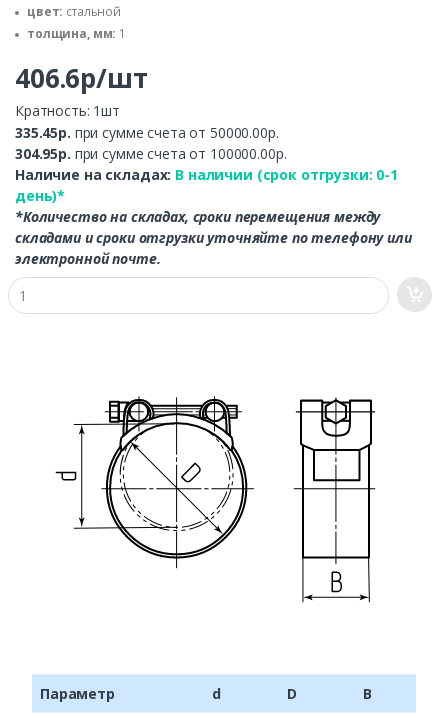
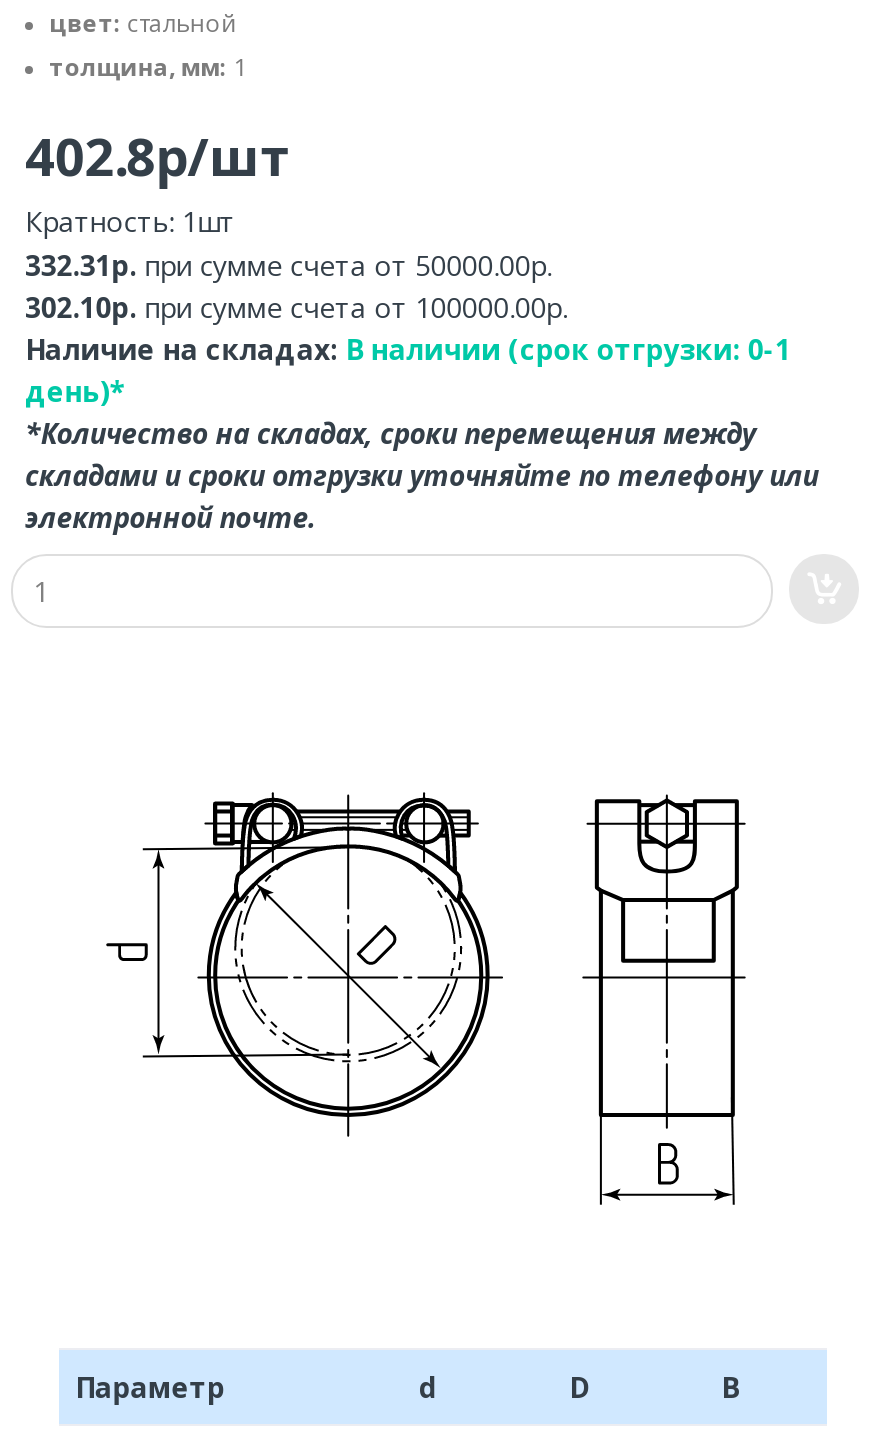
[15,60,148,96] 406.6р/шт -> [25,120,290,192] 402.8р/шт
[15,123,278,142] 335.45р. при сумме счета от 50000.00р. -> [25,246,552,284] 332.31р. при сумме счета от 50000.00р.
[15,144,286,163] 304.95р. при сумме счета от 100000.00р. -> [25,288,568,326] 302.10р. при сумме счета от 100000.00р.

